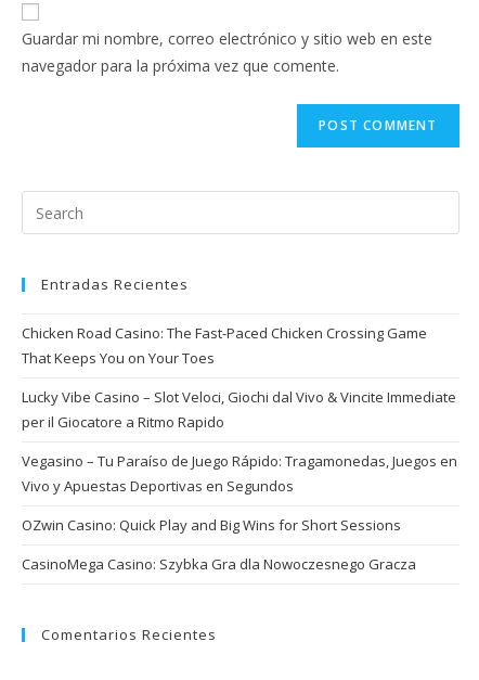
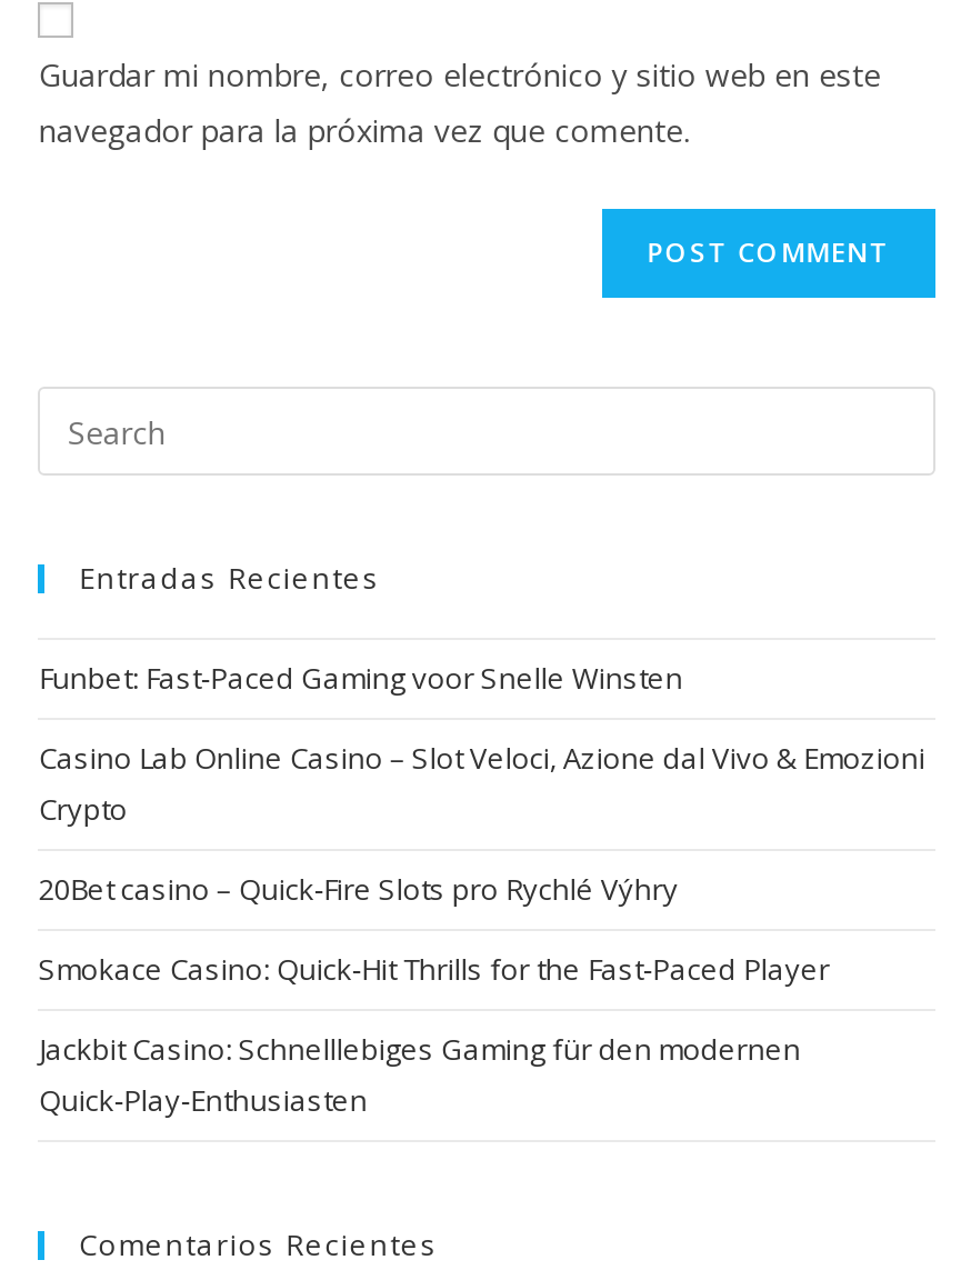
[22,323,427,368] Chicken Road Casino: The Fast-Paced Chicken Crossing Game | That Keeps You on Your Toes -> [39,658,683,698] Funbet: Fast‑Paced Gaming voor Snelle Winsten
[22,387,457,432] Lucky Vibe Casino – Slot Veloci, Giochi dal Vivo & Vincite Immediate | per il Giocatore a Ritmo Rapido -> [39,738,925,829] Casino Lab Online Casino – Slot Veloci, Azione dal Vivo & Emozioni | Crypto
[22,451,458,496] Vegasino – Tu Paraíso de Juego Rápido: Tragamonedas, Juegos en | Vivo y Apuestas Deportivas en Segundos -> [39,869,679,909] 20Bet casino – Quick‑Fire Slots pro Rychlé Výhry
[22,515,401,535] OZwin Casino: Quick Play and Big Wins for Short Sessions -> [39,949,830,989] Smokace Casino: Quick‑Hit Thrills for the Fast‑Paced Player
[22,554,417,574] CasinoMega Casino: Szybka Gra dla Nowoczesnego Gracza -> [39,1029,801,1120] Jackbit Casino: Schnelllebiges Gaming für den modernen | Quick‑Play‑Enthusiasten

